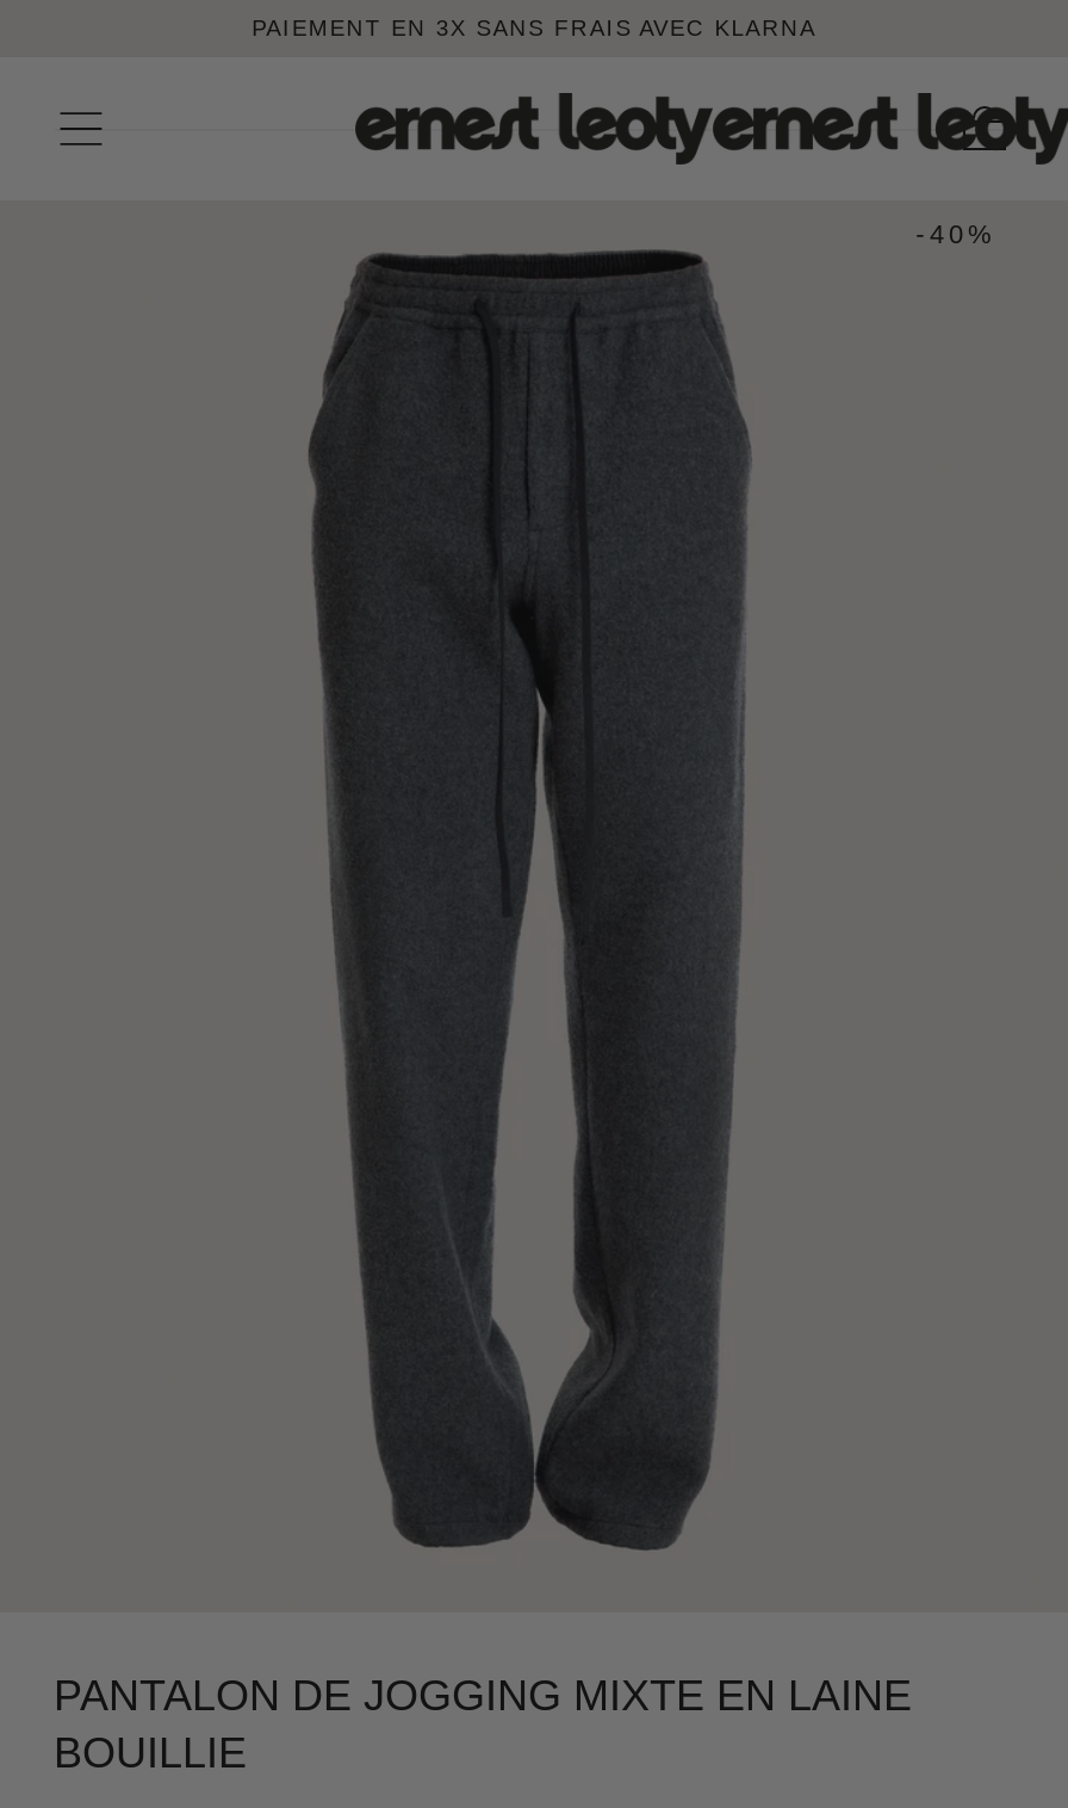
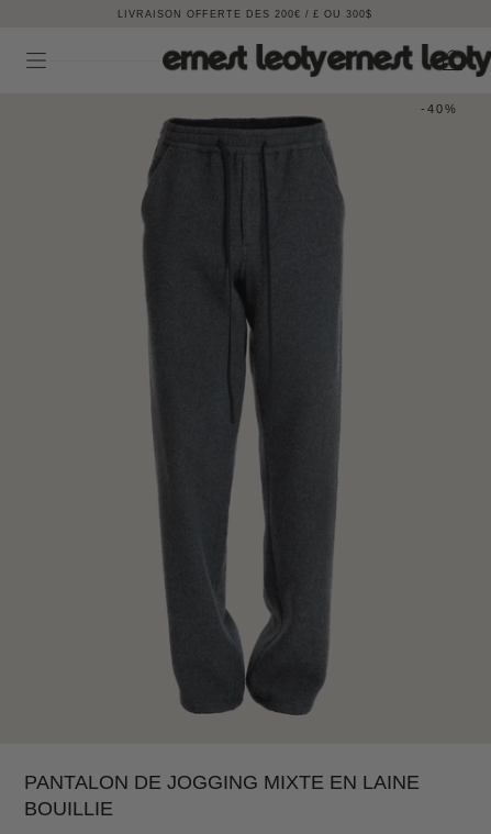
[252,13,816,39] PAIEMENT EN 3X SANS FRAIS AVEC KLARNA -> [118,7,372,19] LIVRAISON OFFERTE DÈS 200€ / £ OU 300$

